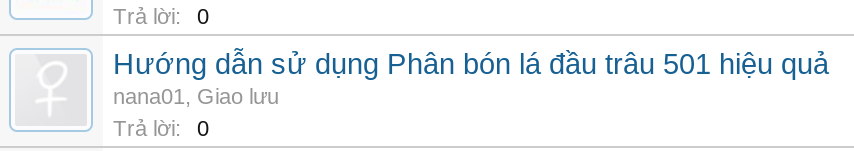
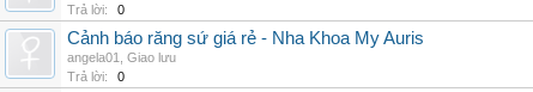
[113,48,829,108] Hướng dẫn sử dụng Phân bón lá đầu trâu 501 hiệu quả | nana01, Giao lưu -> [67,29,424,65] Cảnh báo răng sứ giá rẻ - Nha Khoa My Auris | angela01, Giao lưu

